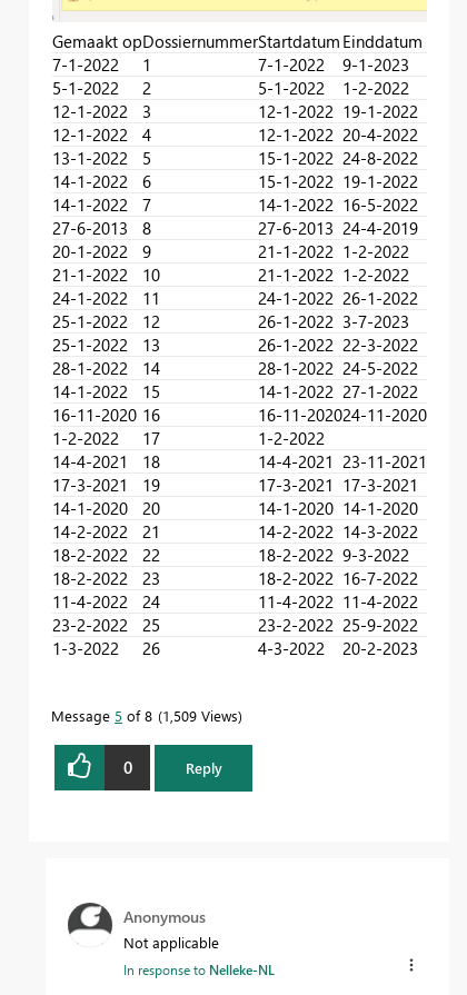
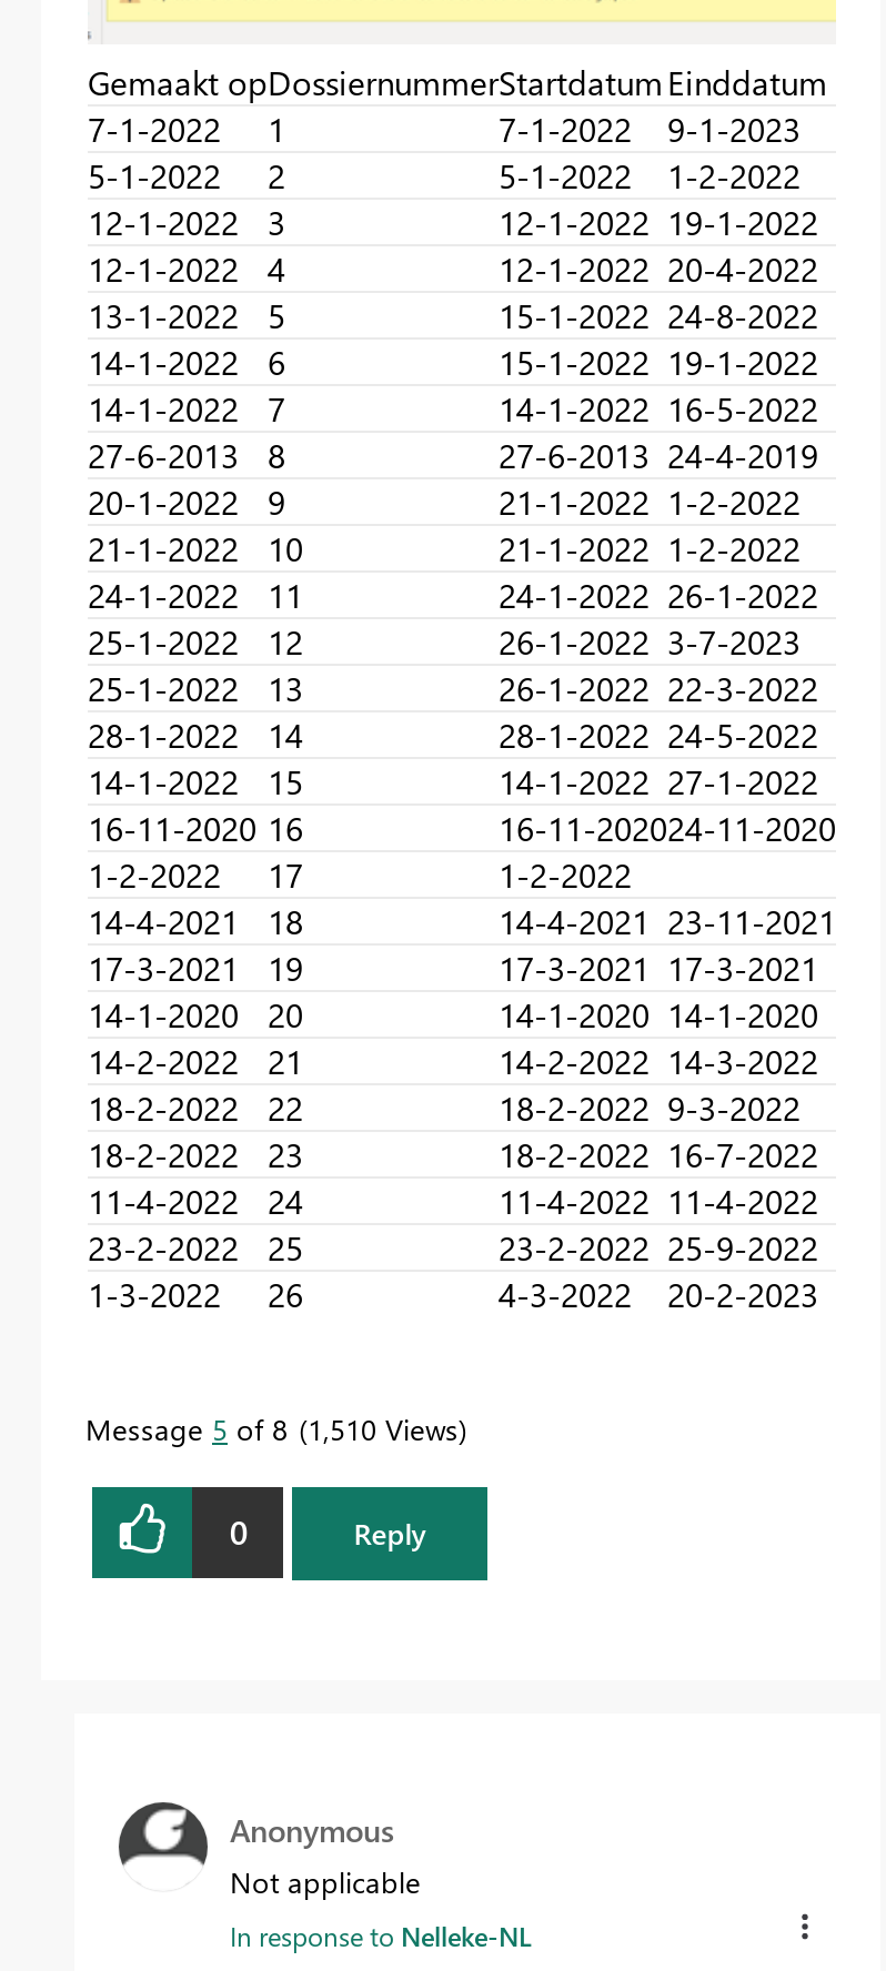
[51,705,238,724] Message 5 of 8 1,509 Views -> [85,1408,459,1446] Message 5 of 8 1,510 Views

